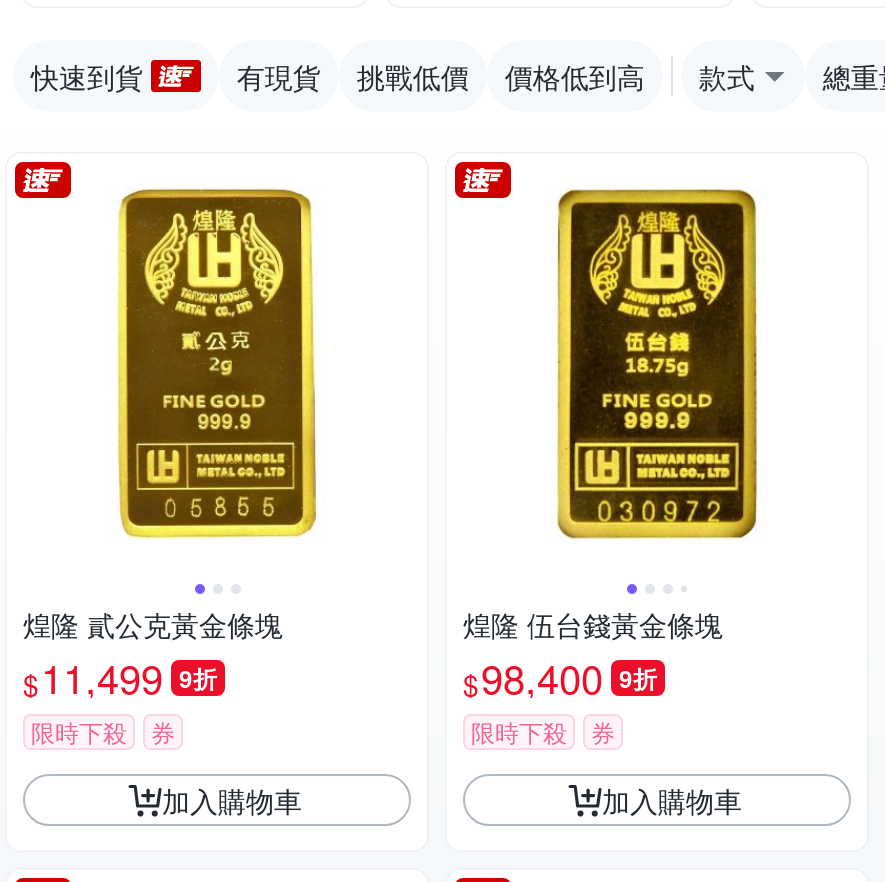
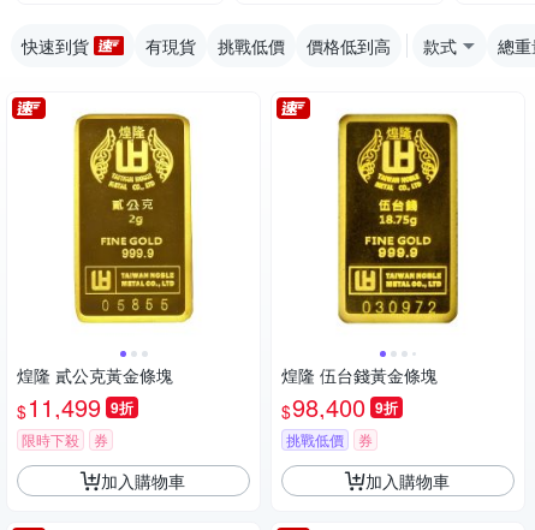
[471,715,567,749] 限時下殺 -> [286,430,344,450] 挑戰低價

